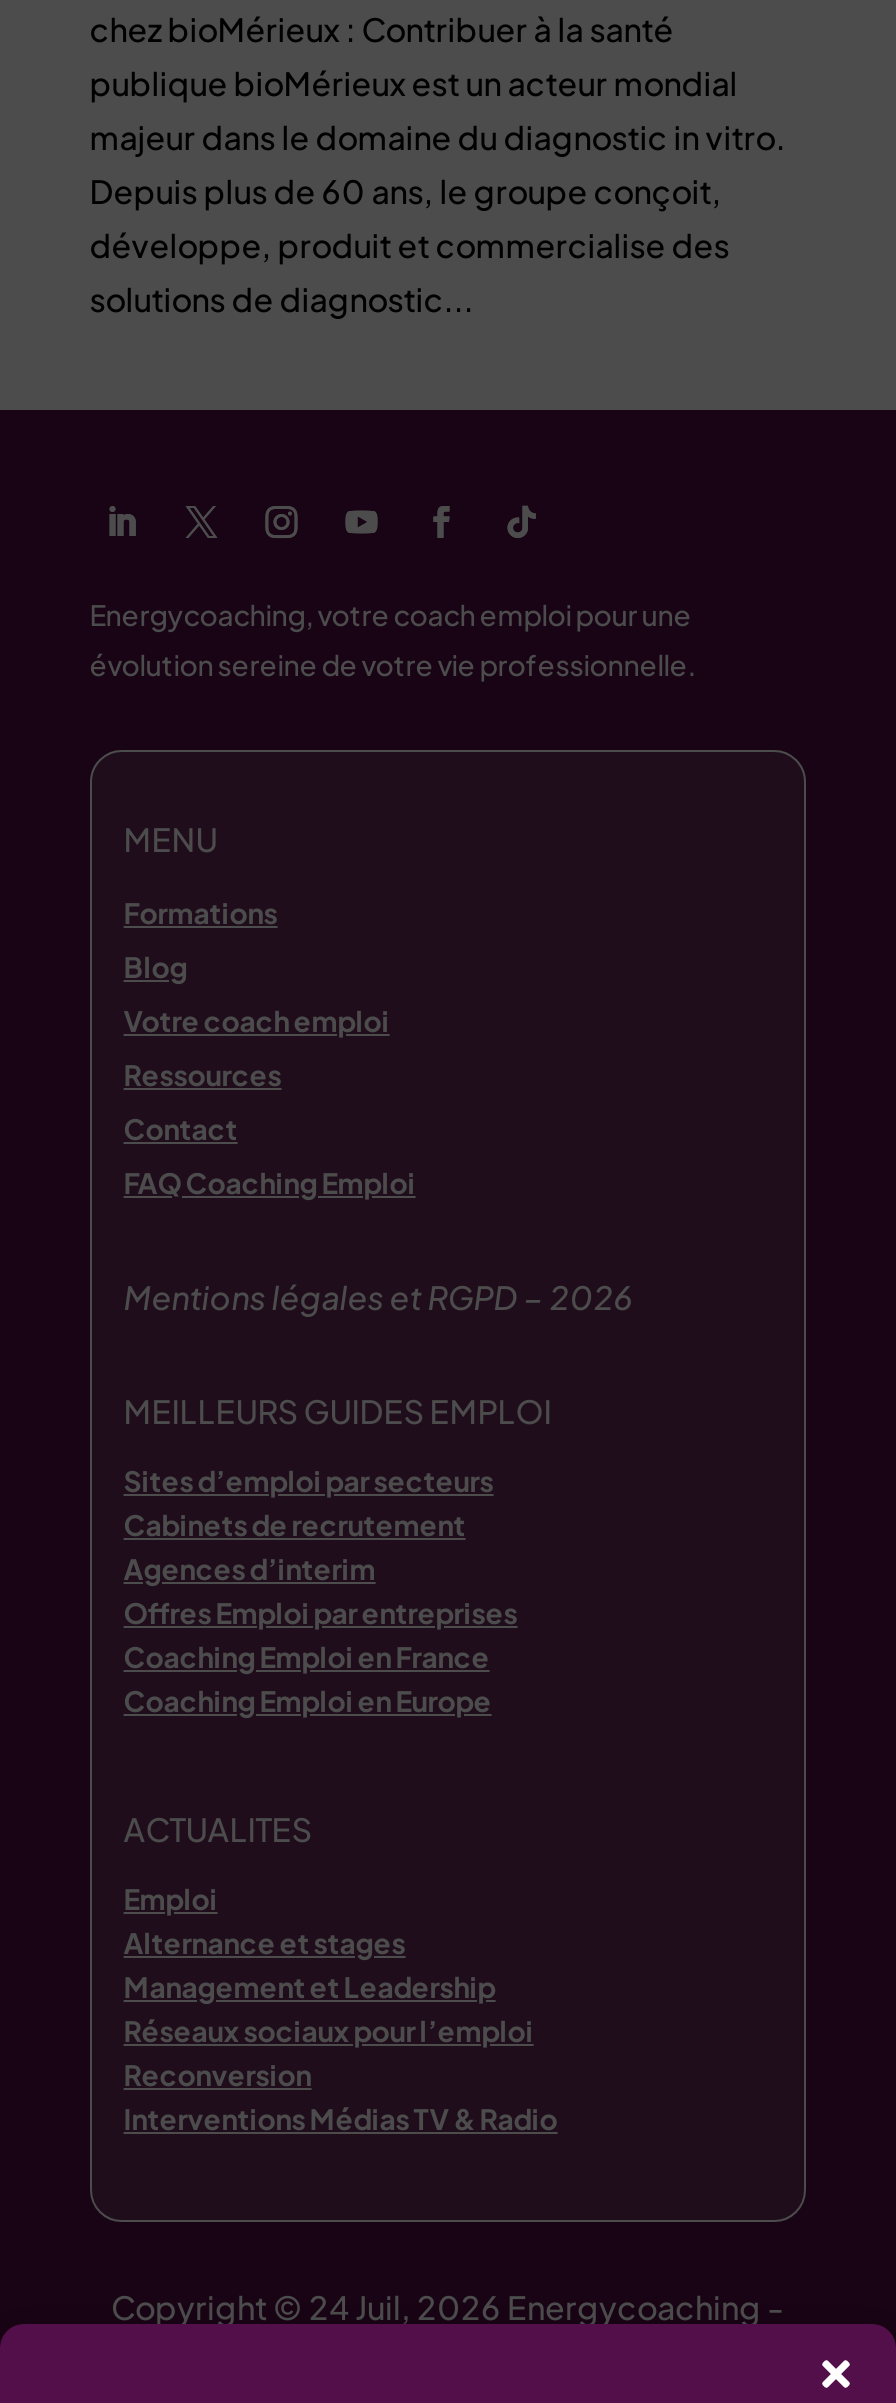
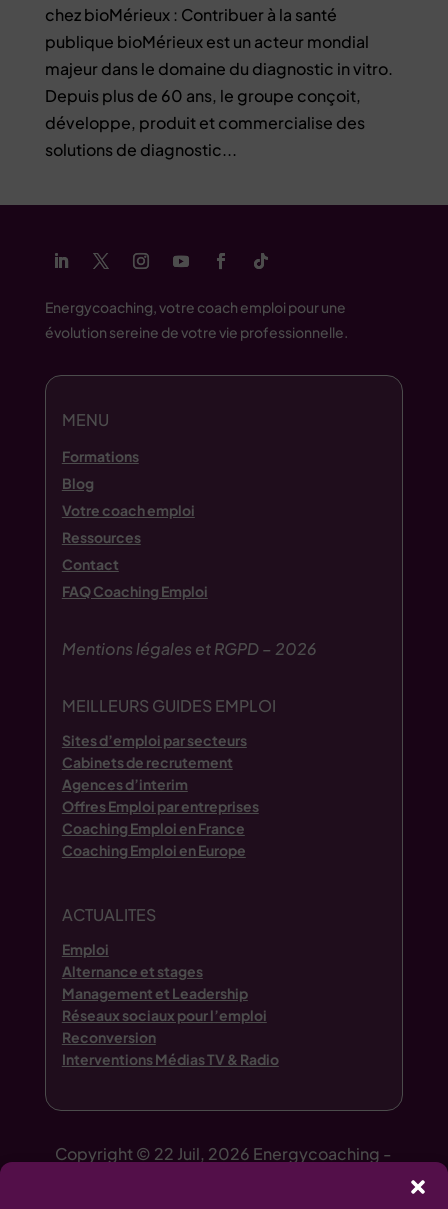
[111,2287,785,2329] Copyright © 24 Juil, 2026 Energycoaching - -> [55,1143,392,1164] Copyright © 22 Juil, 2026 Energycoaching -

